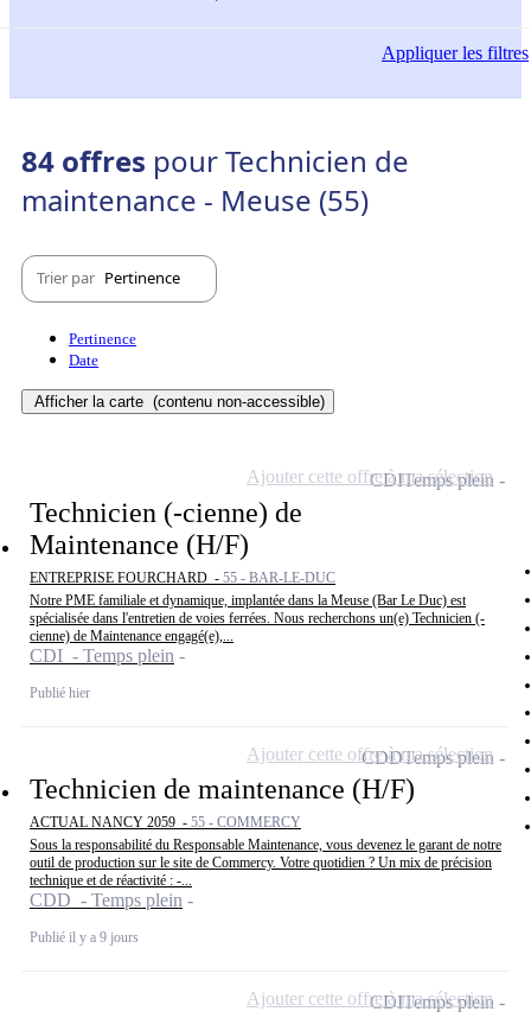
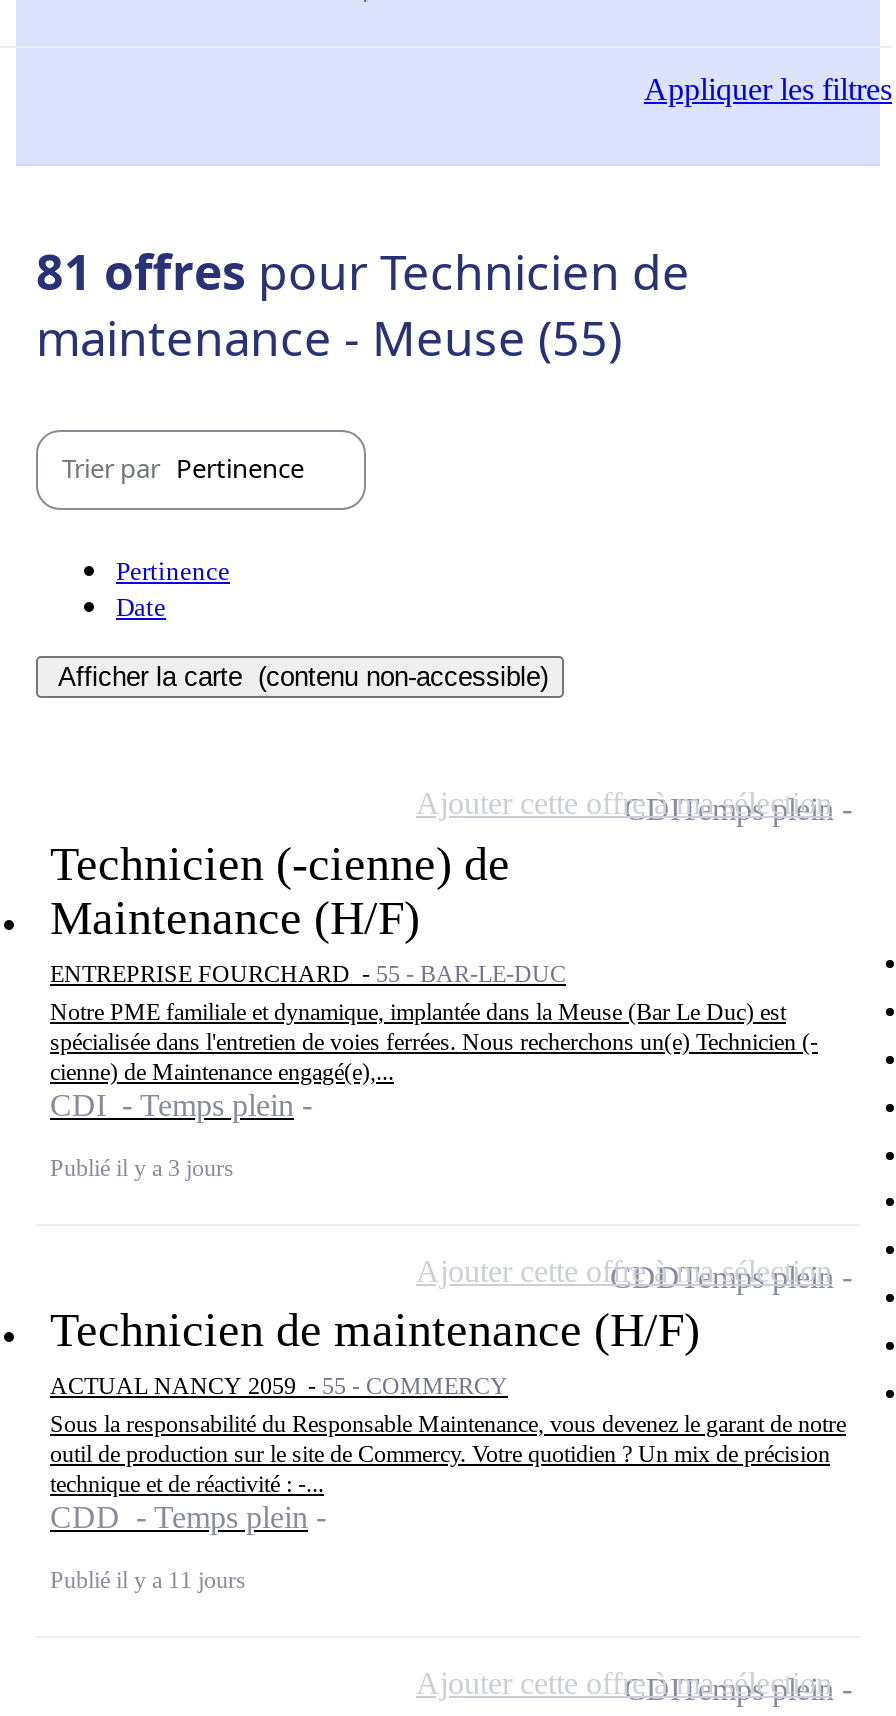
[21,141,409,180] 84 offres pour Technicien de -> [36,237,690,303] 81 offres pour Technicien de
[30,684,90,701] Publié hier -> [50,1153,234,1181] Publié il y a 3 jours
[30,929,139,946] Publié il y a 9 jours -> [50,1567,246,1595] Publié il y a 11 jours

